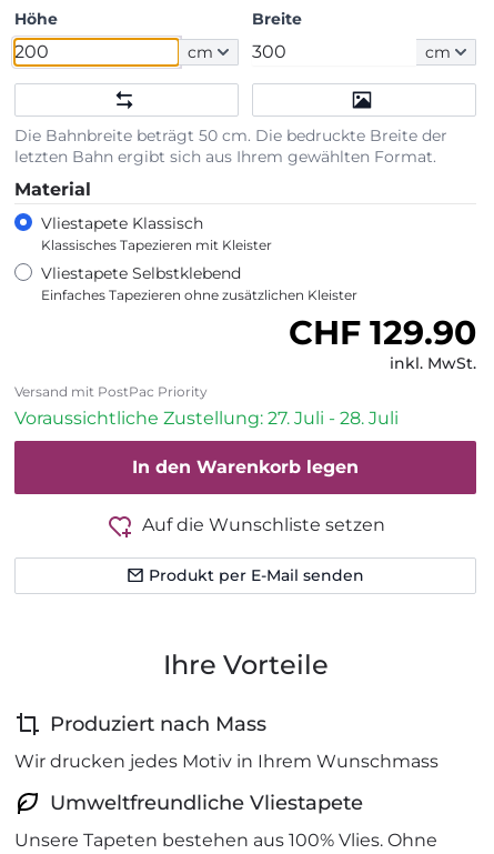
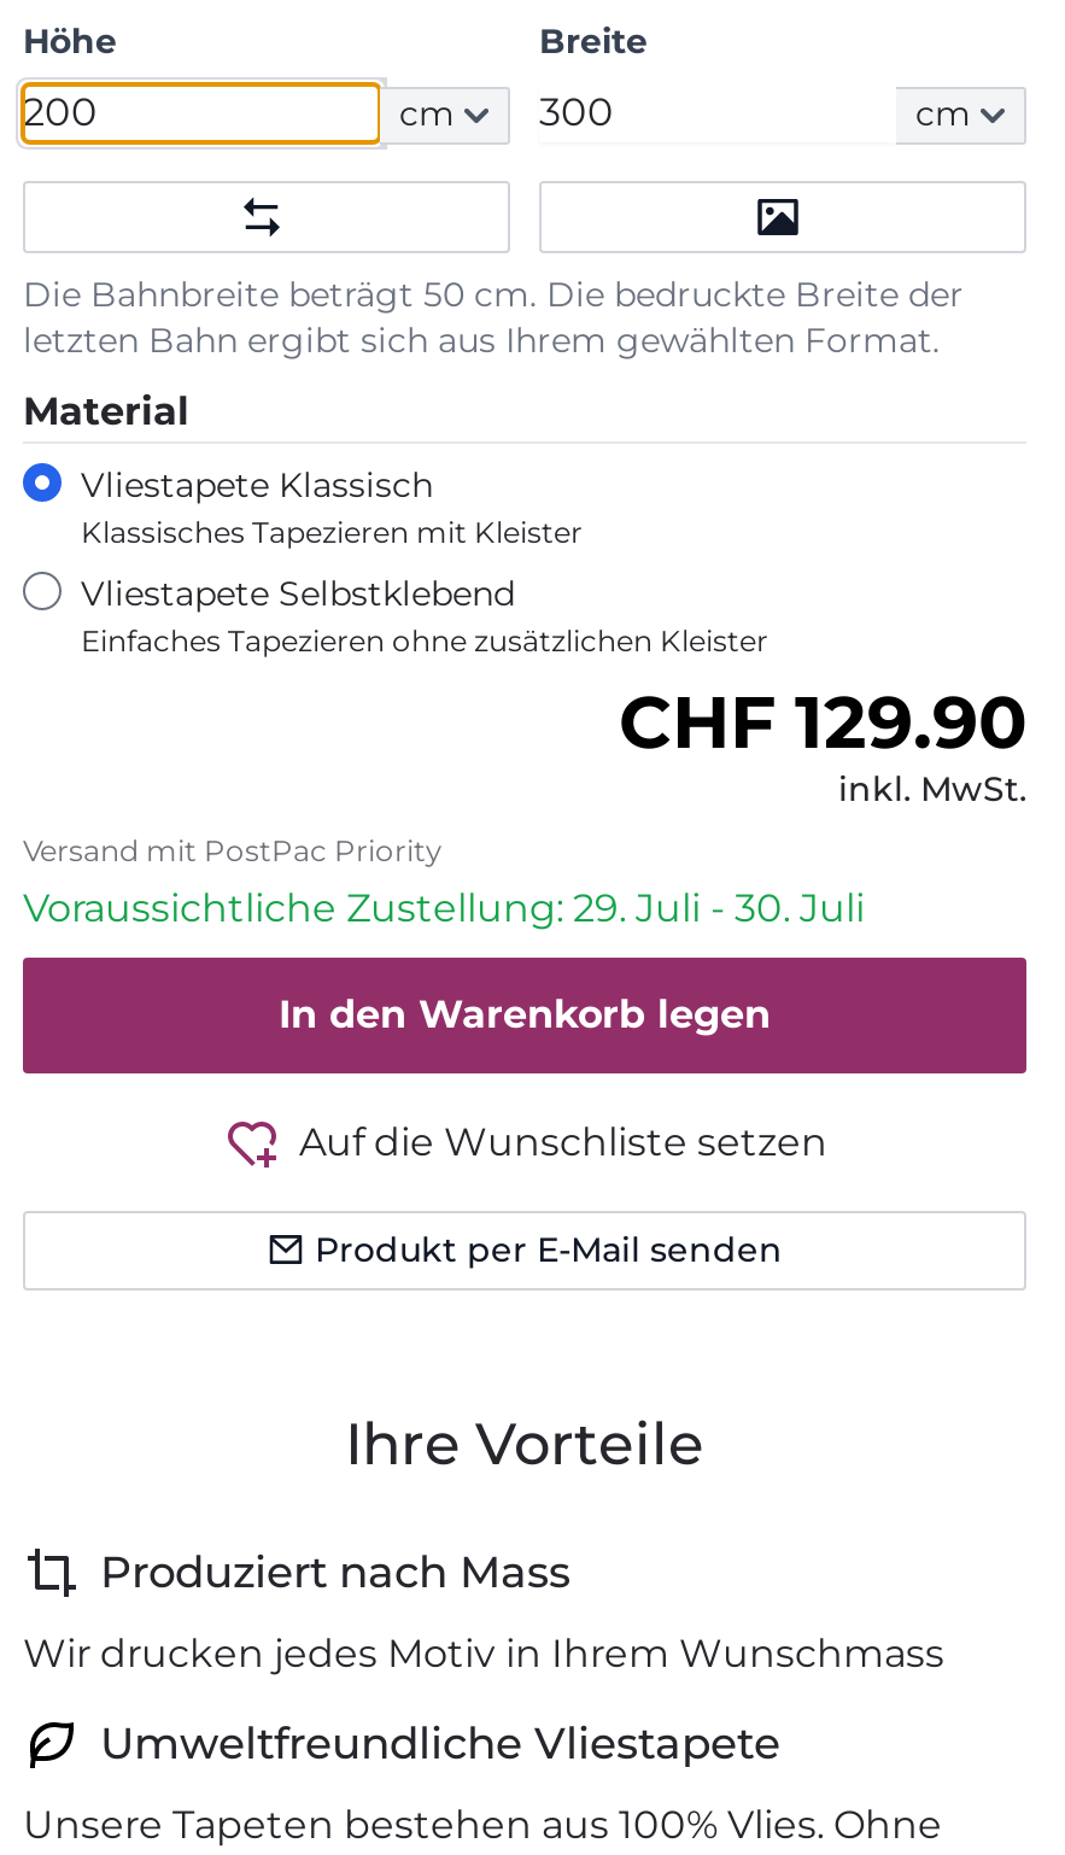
[14,408,399,429] Voraussichtliche Zustellung: 27. Juli - 28. Juli -> [23,885,865,931] Voraussichtliche Zustellung: 29. Juli - 30. Juli

